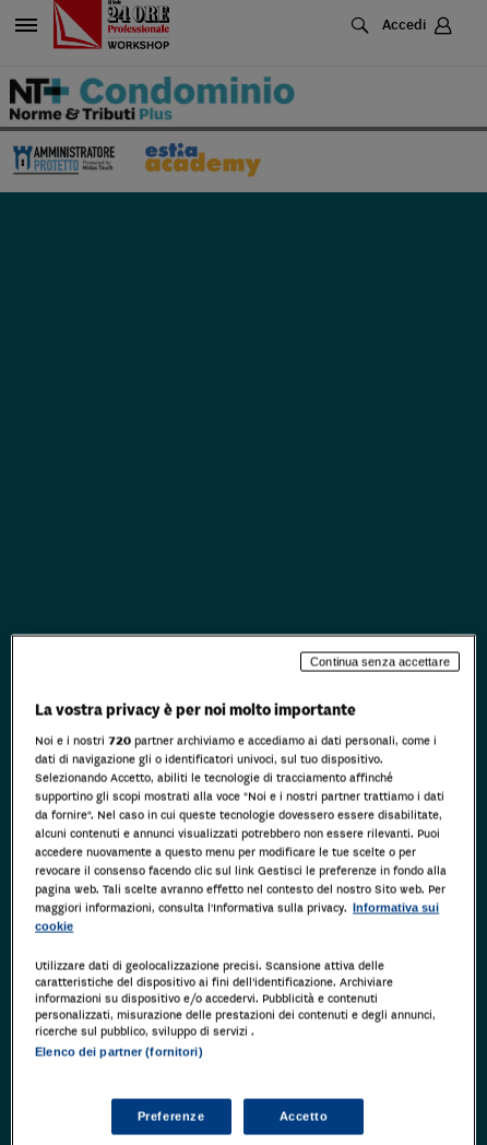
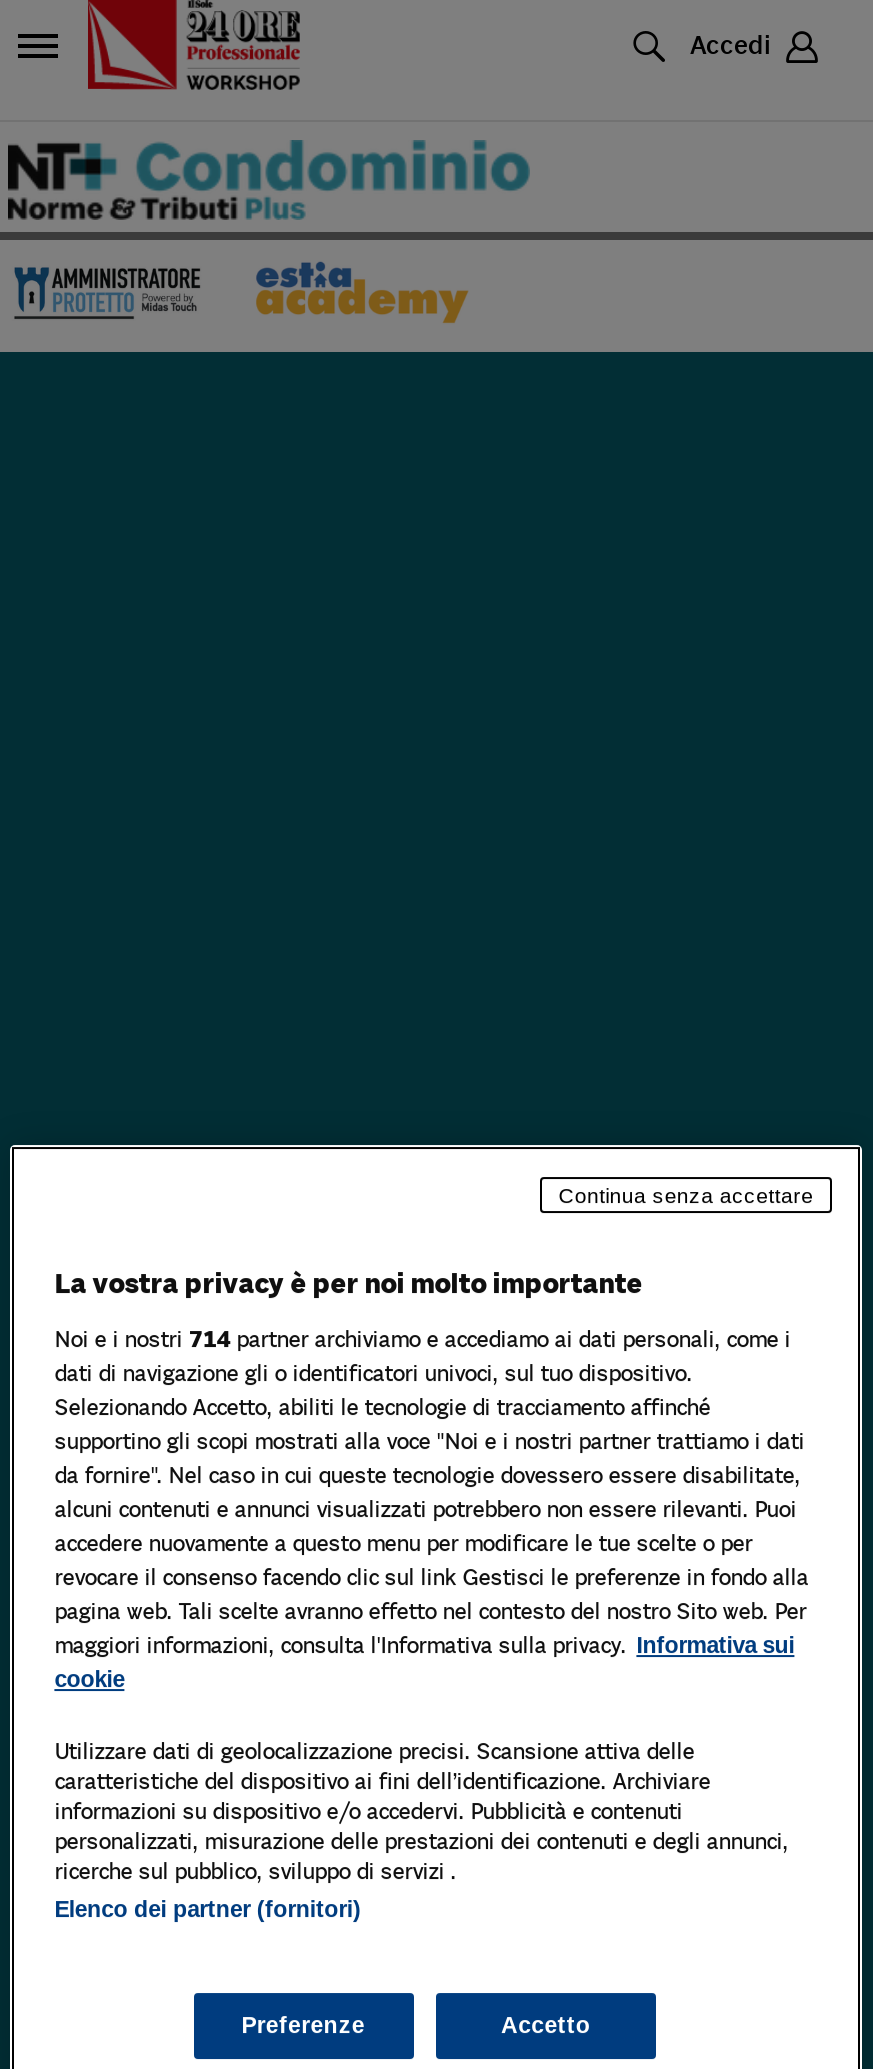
[35,733,437,748] Noi e i nostri 720 partner archiviamo e accediamo ai dati personali, come i -> [54,1324,790,1352] Noi e i nostri 714 partner archiviamo e accediamo ai dati personali, come i

